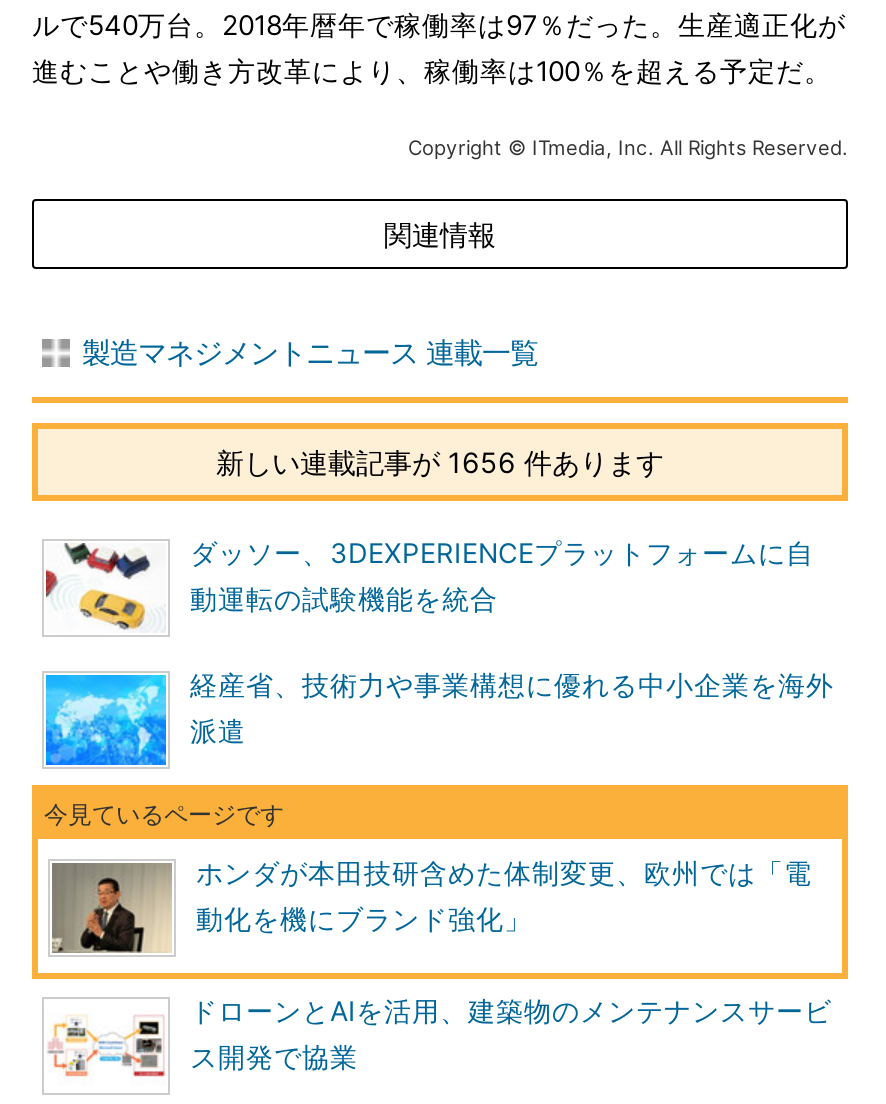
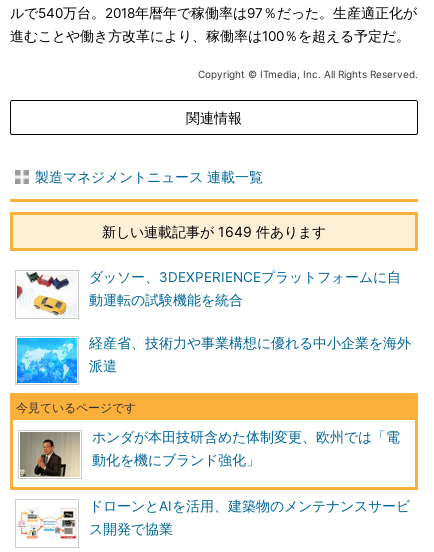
[216,445,664,479] 新しい連載記事が 1656 件あります -> [102,223,326,240] 新しい連載記事が 1649 件あります

